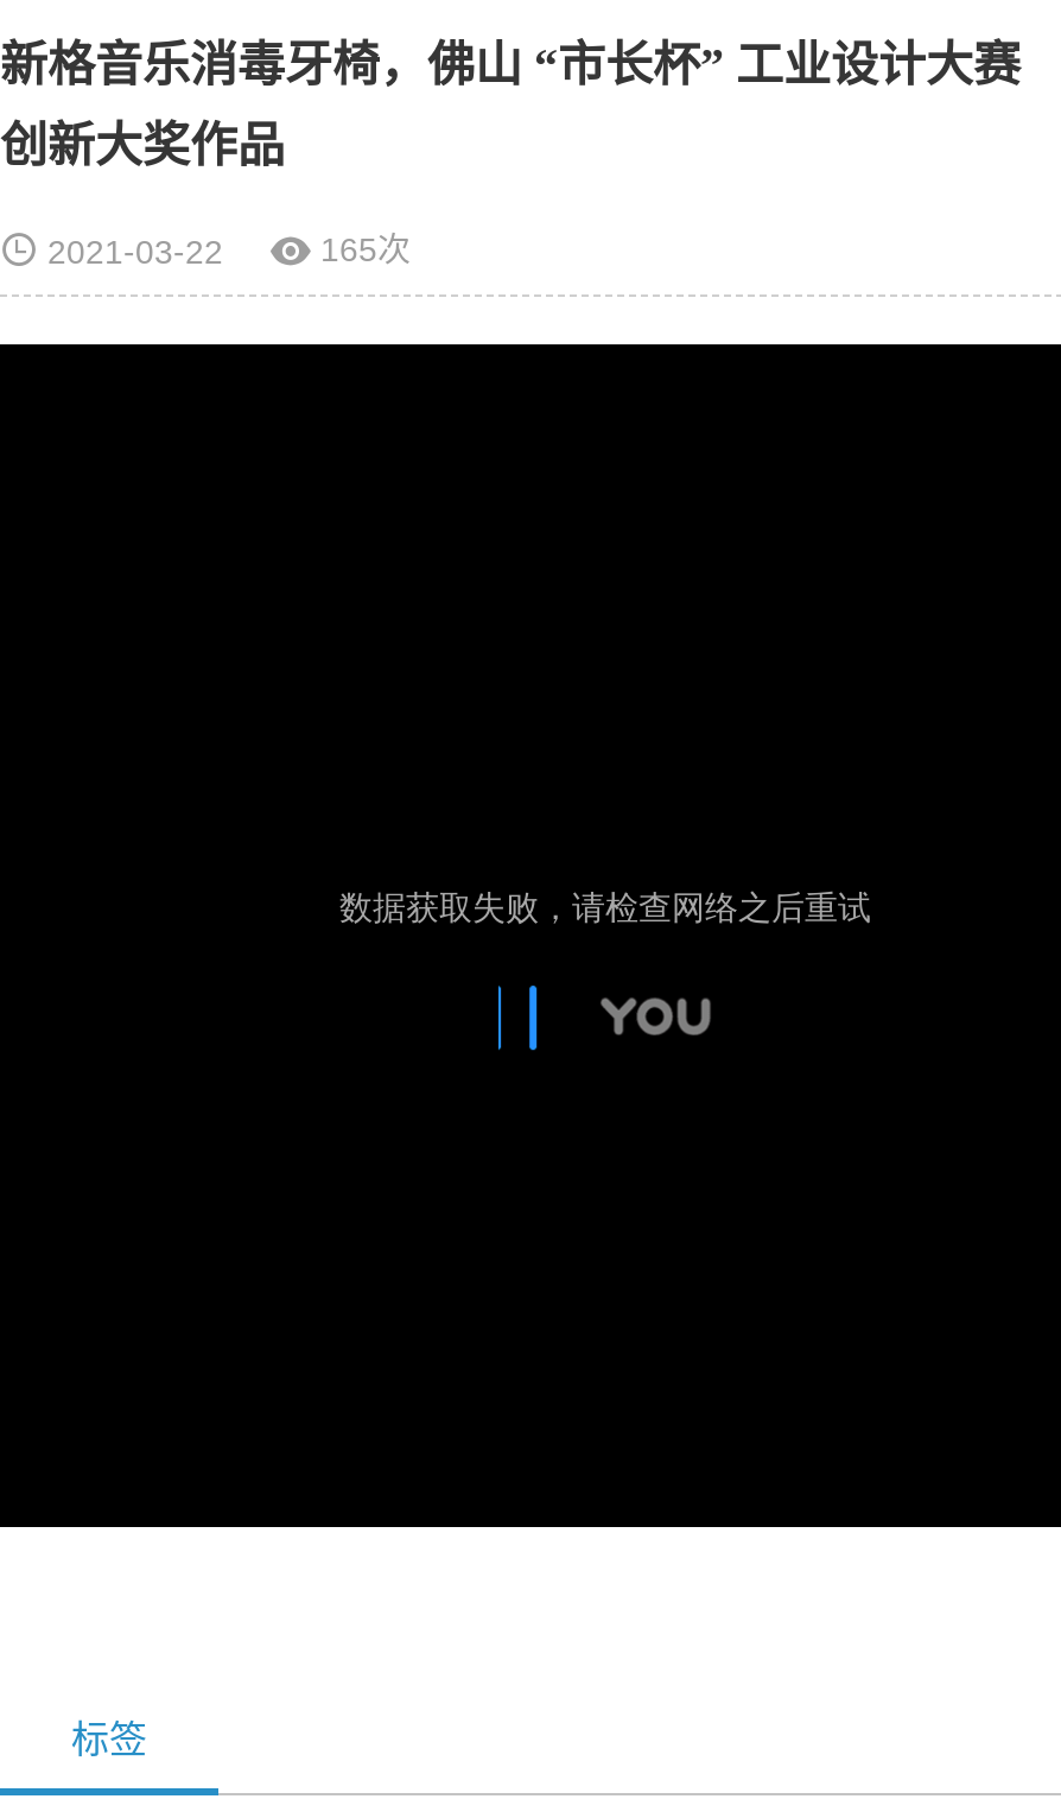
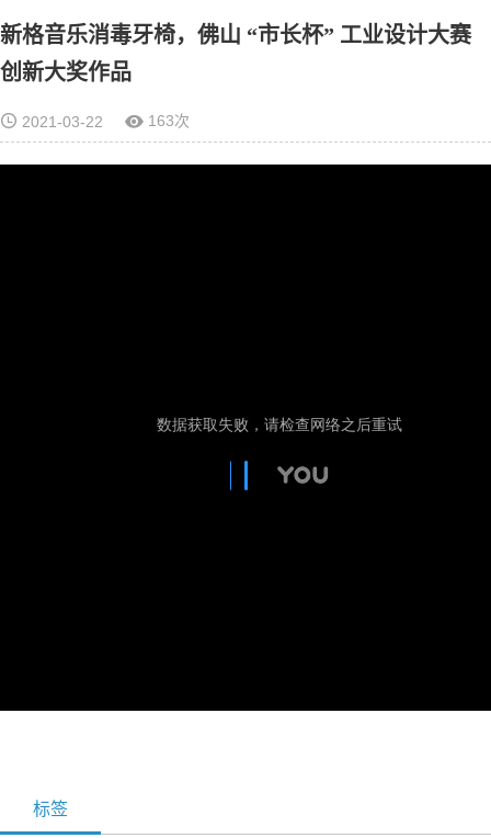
[320,230,411,268] 165次 -> [148,112,190,129] 163次

